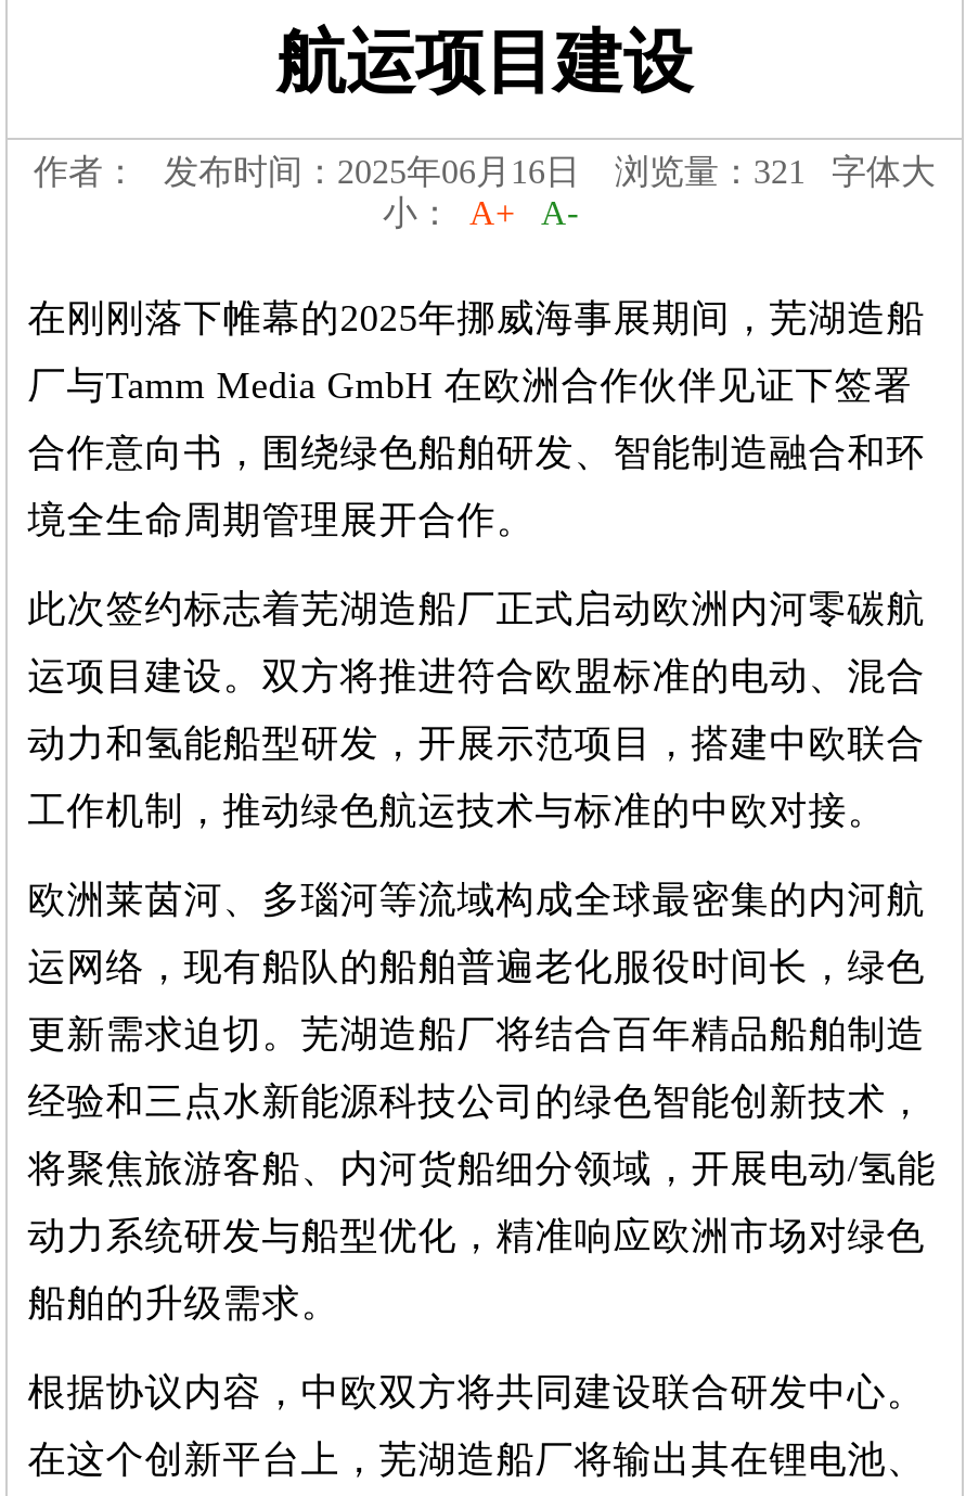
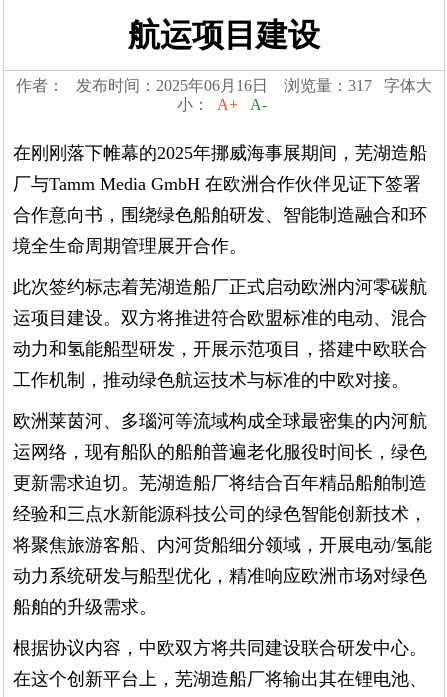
[34,154,936,191] 作者： 发布时间：2025年06月16日 浏览量：321 字体大 -> [16,77,432,94] 作者： 发布时间：2025年06月16日 浏览量：317 字体大

